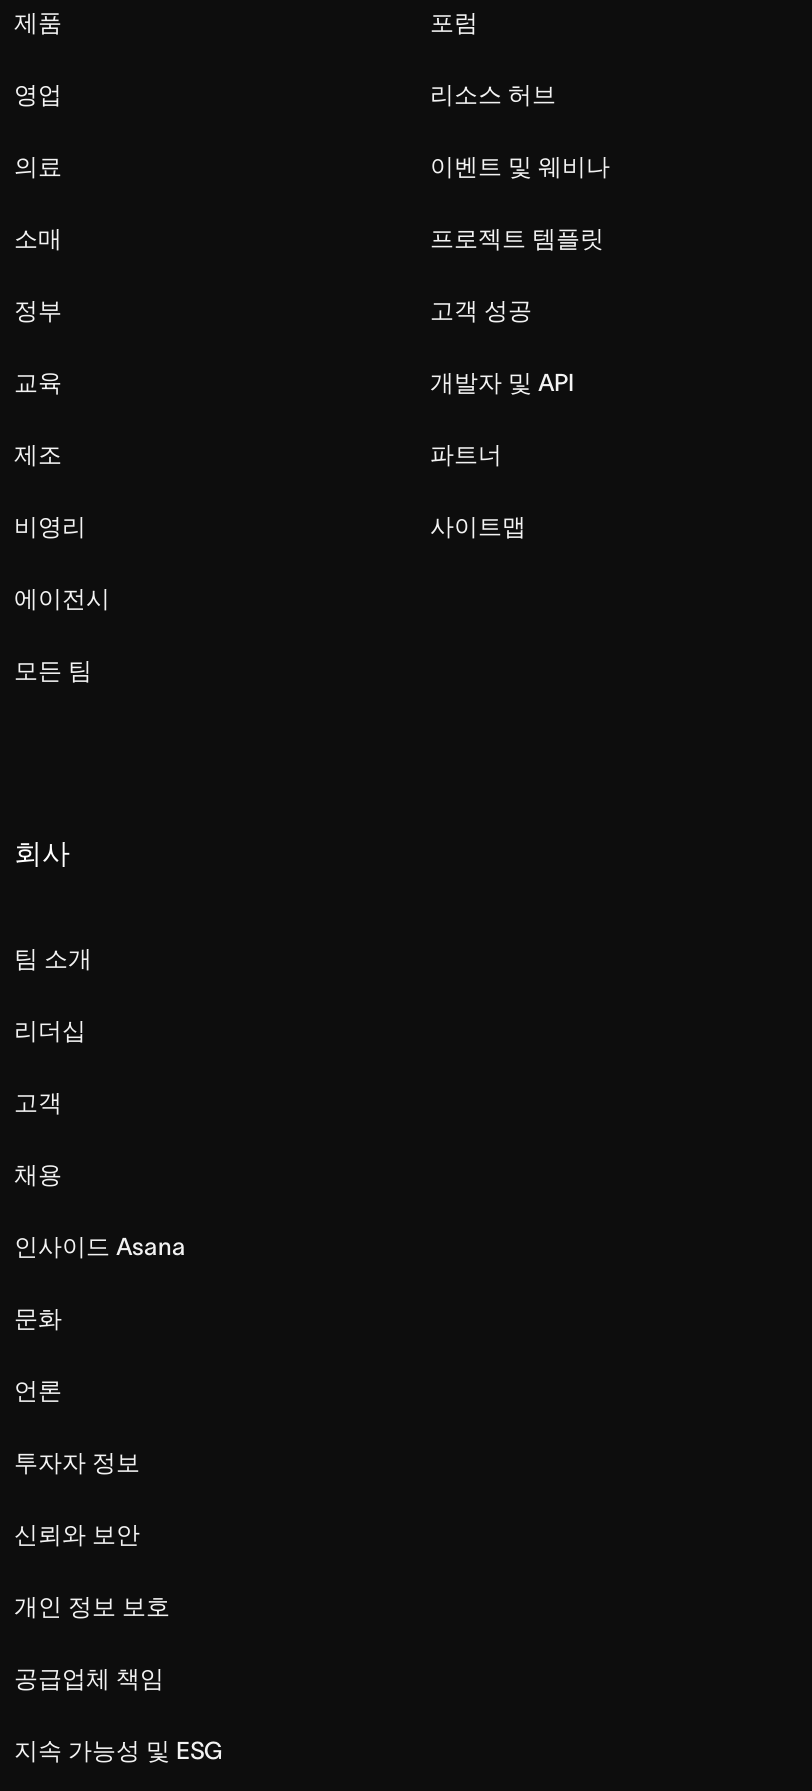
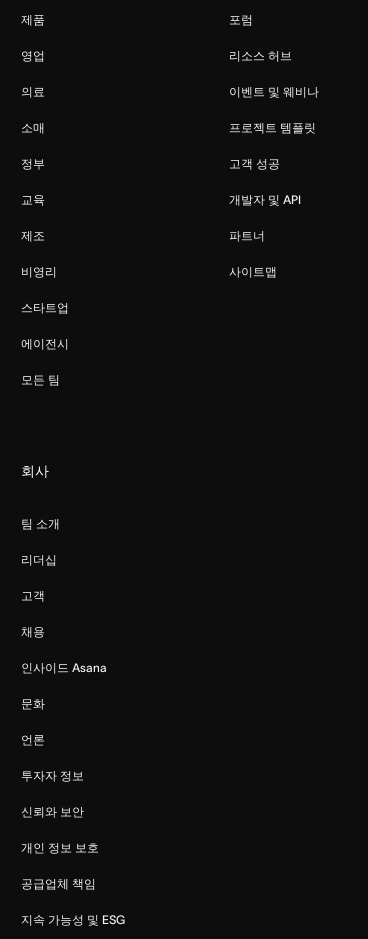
none -> [21,301,69,314] 스타트업

